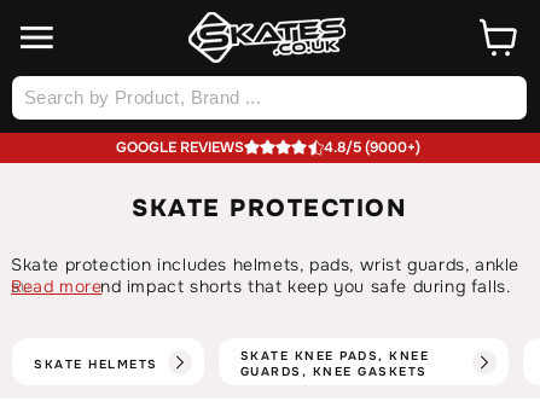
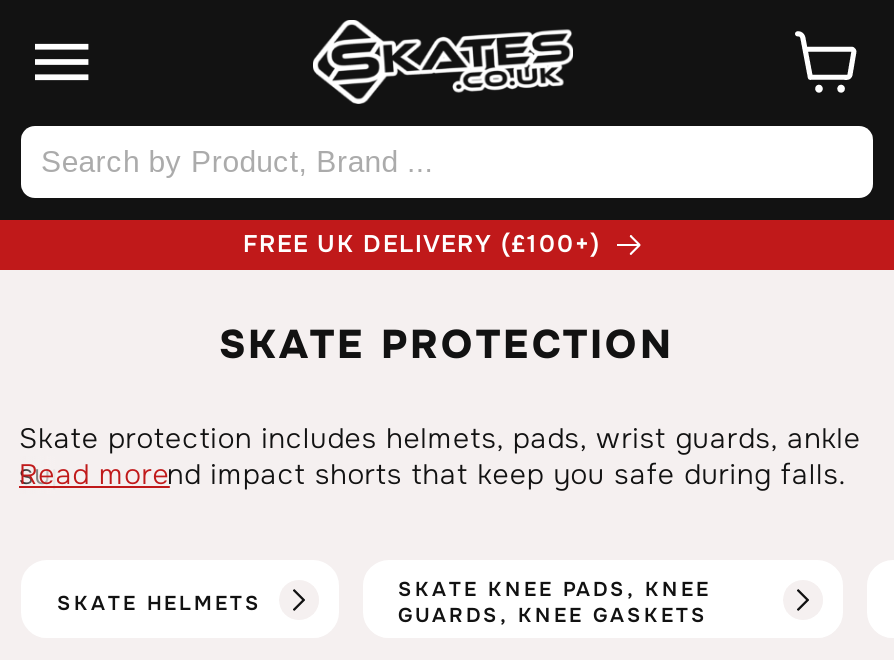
[116,138,420,157] GOOGLE REVIEWS | 4.8/5 (9000+) -> [243,229,601,261] FREE UK DELIVERY (£100+)

